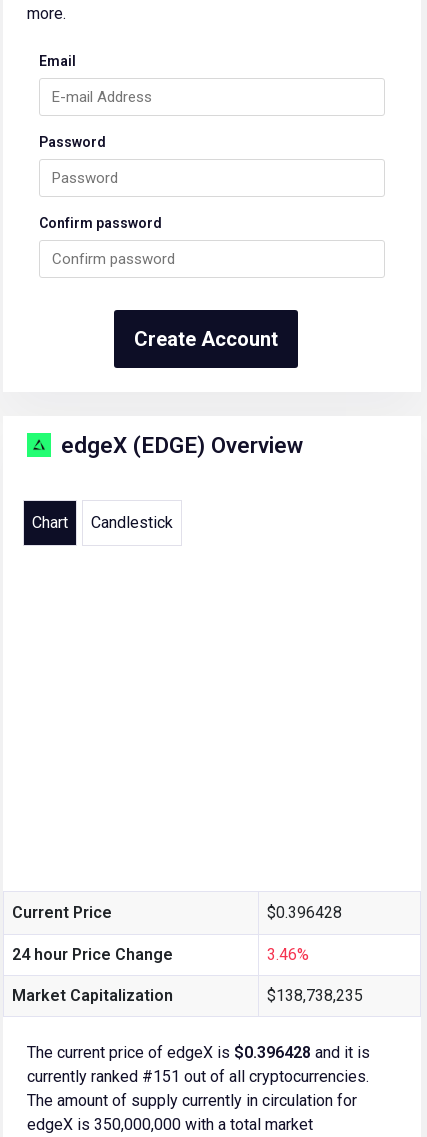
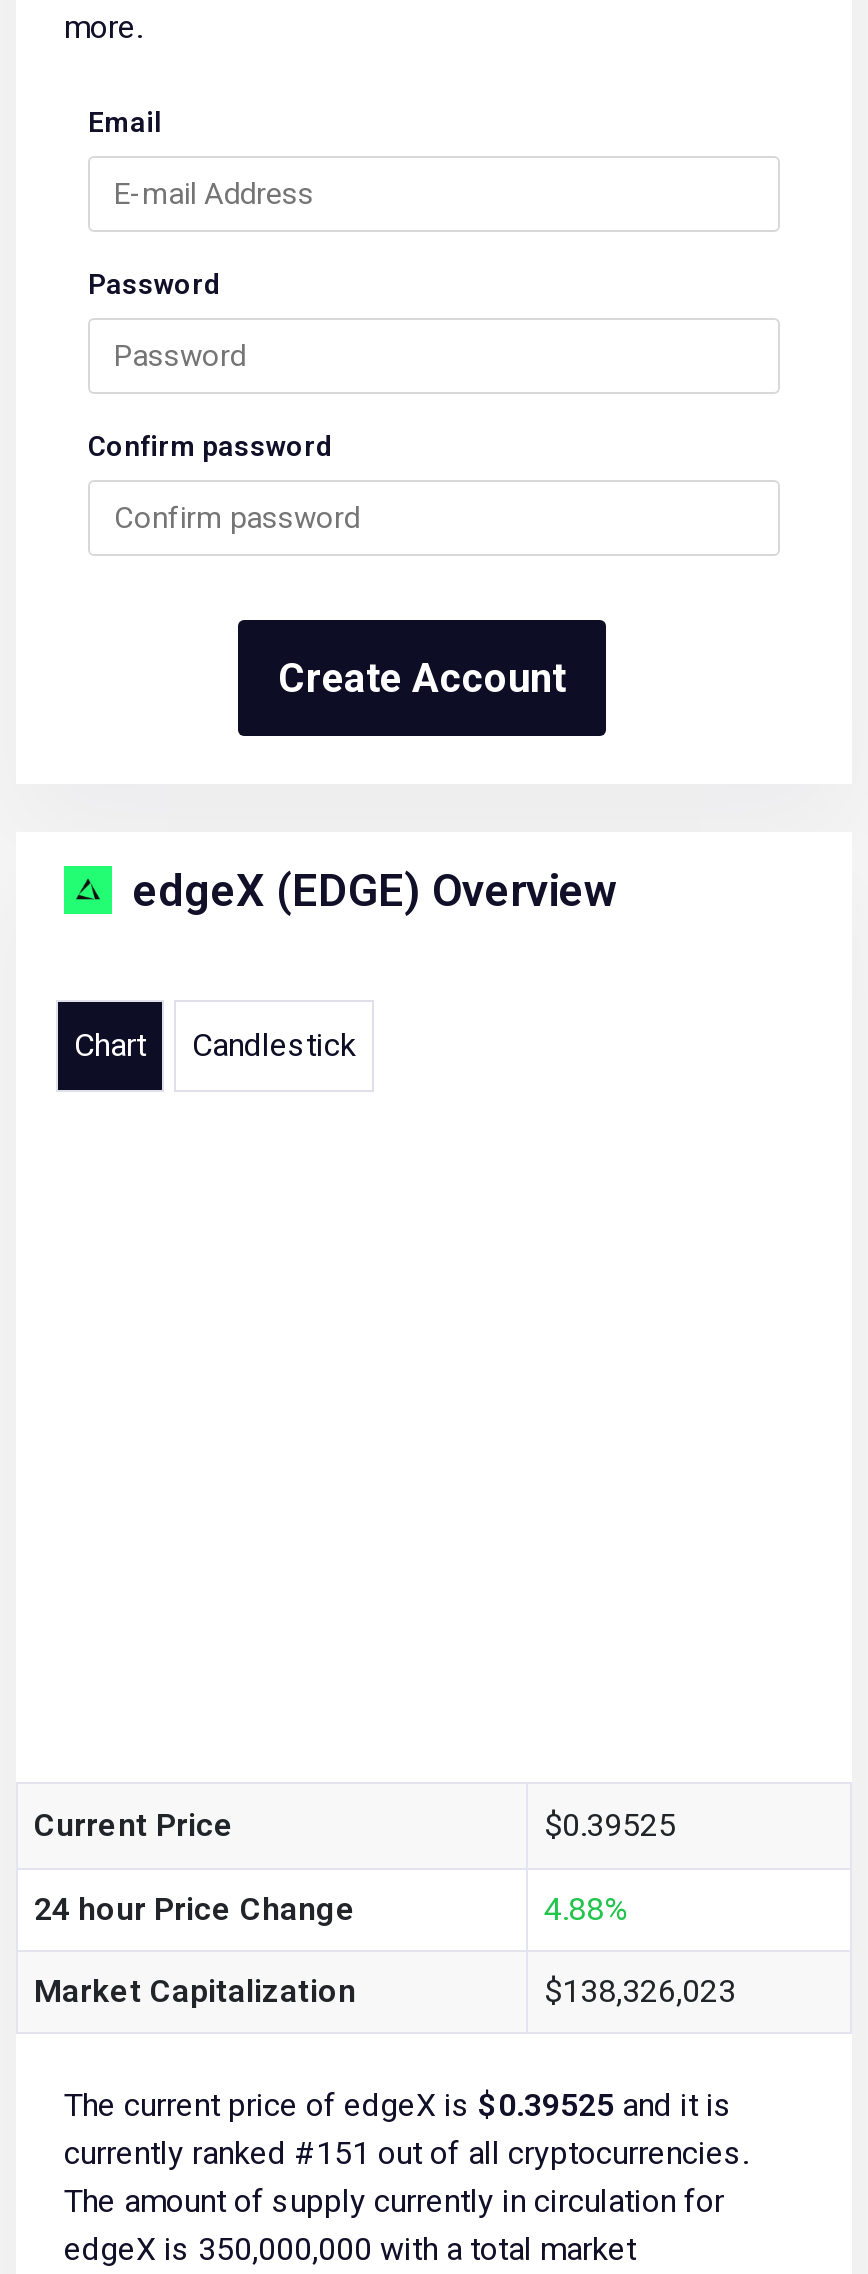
[267,903,342,922] $0.396428 -> [544,1805,676,1843] $0.39525
[267,945,309,964] 3.46% -> [544,1890,628,1928] 4.88%
[267,986,363,1005] $138,738,235 -> [544,1972,736,2010] $138,326,023
[27,1043,370,1062] The current price of edgeX is $0.396428 and it is -> [64,2086,732,2124] The current price of edgeX is $0.39525 and it is

